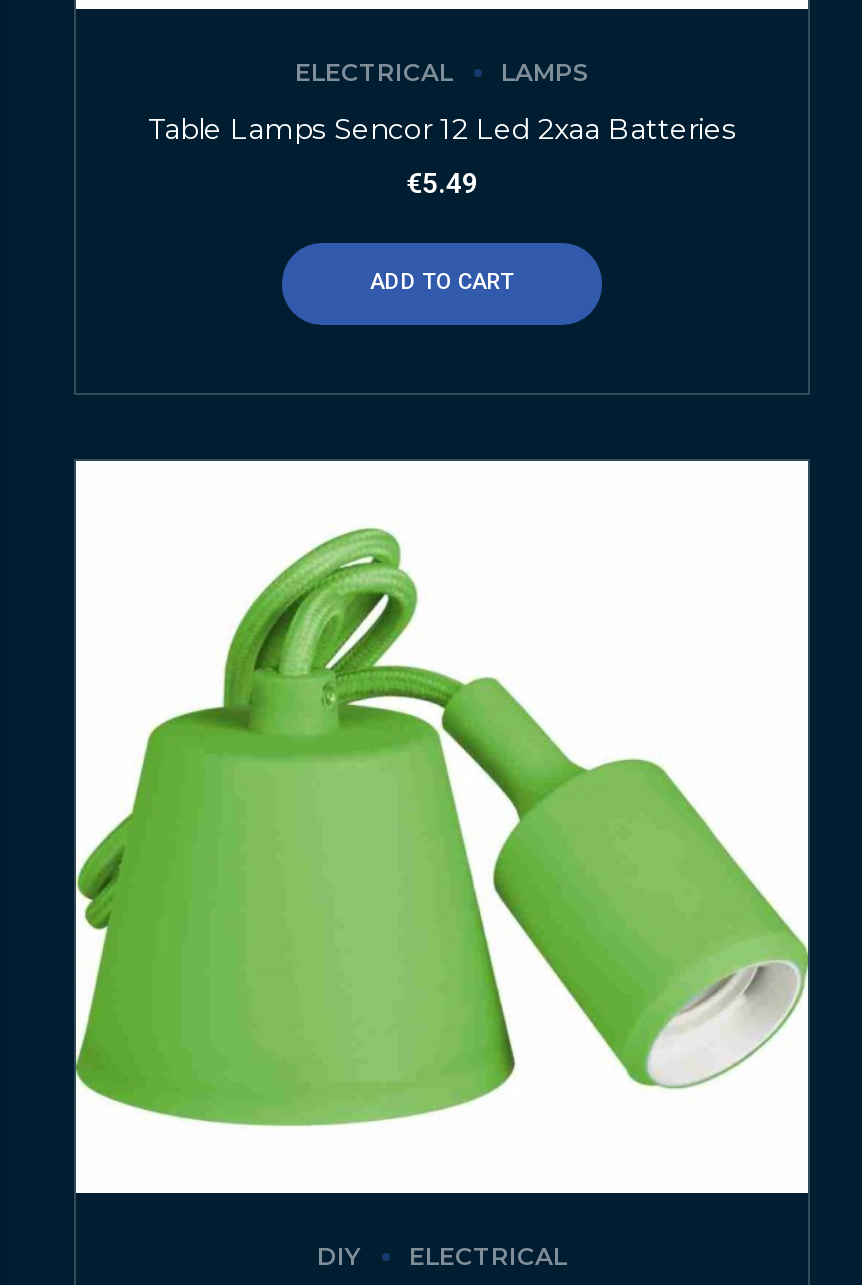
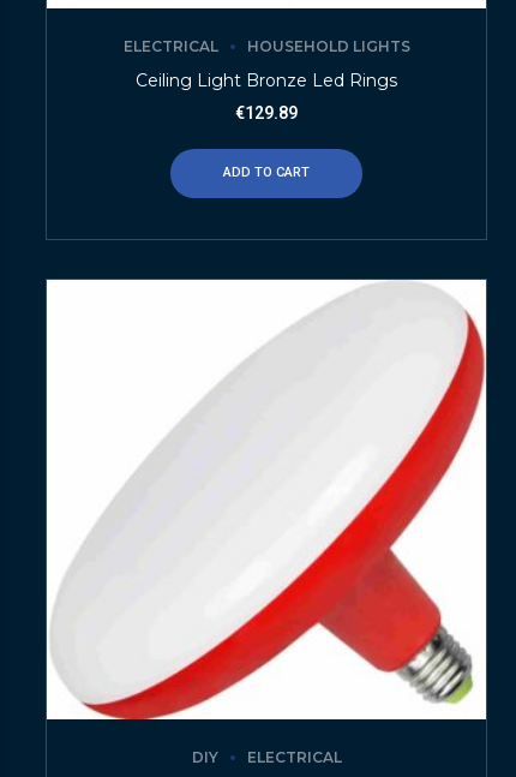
[501,57,589,87] LAMPS -> [247,37,410,55] HOUSEHOLD LIGHTS
[148,111,736,147] Table Lamps Sencor 12 Led 2xaa Batteries -> [136,70,397,91] Ceiling Light Bronze Led Rings
[406,167,478,199] €5.49 -> [235,103,298,122] €129.89
[74,469,810,1195] [image] -> [46,283,487,721] [image]

